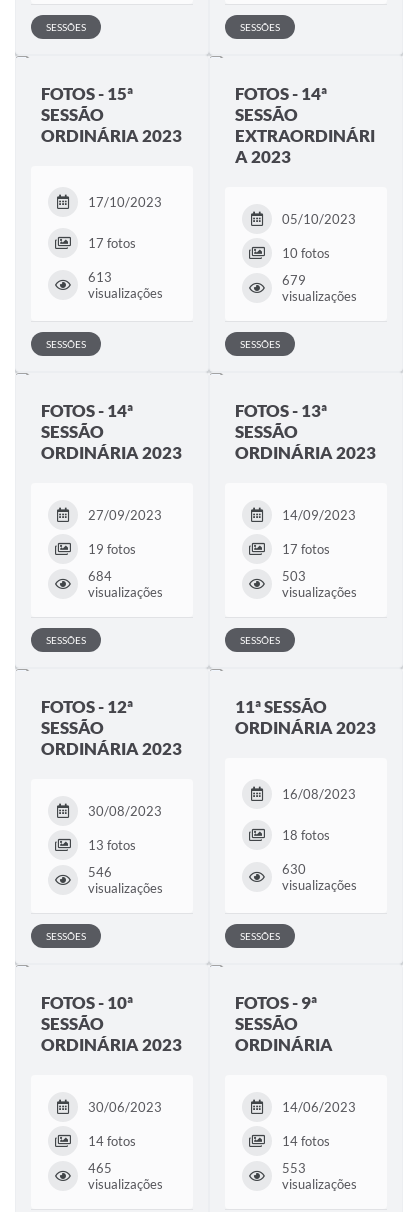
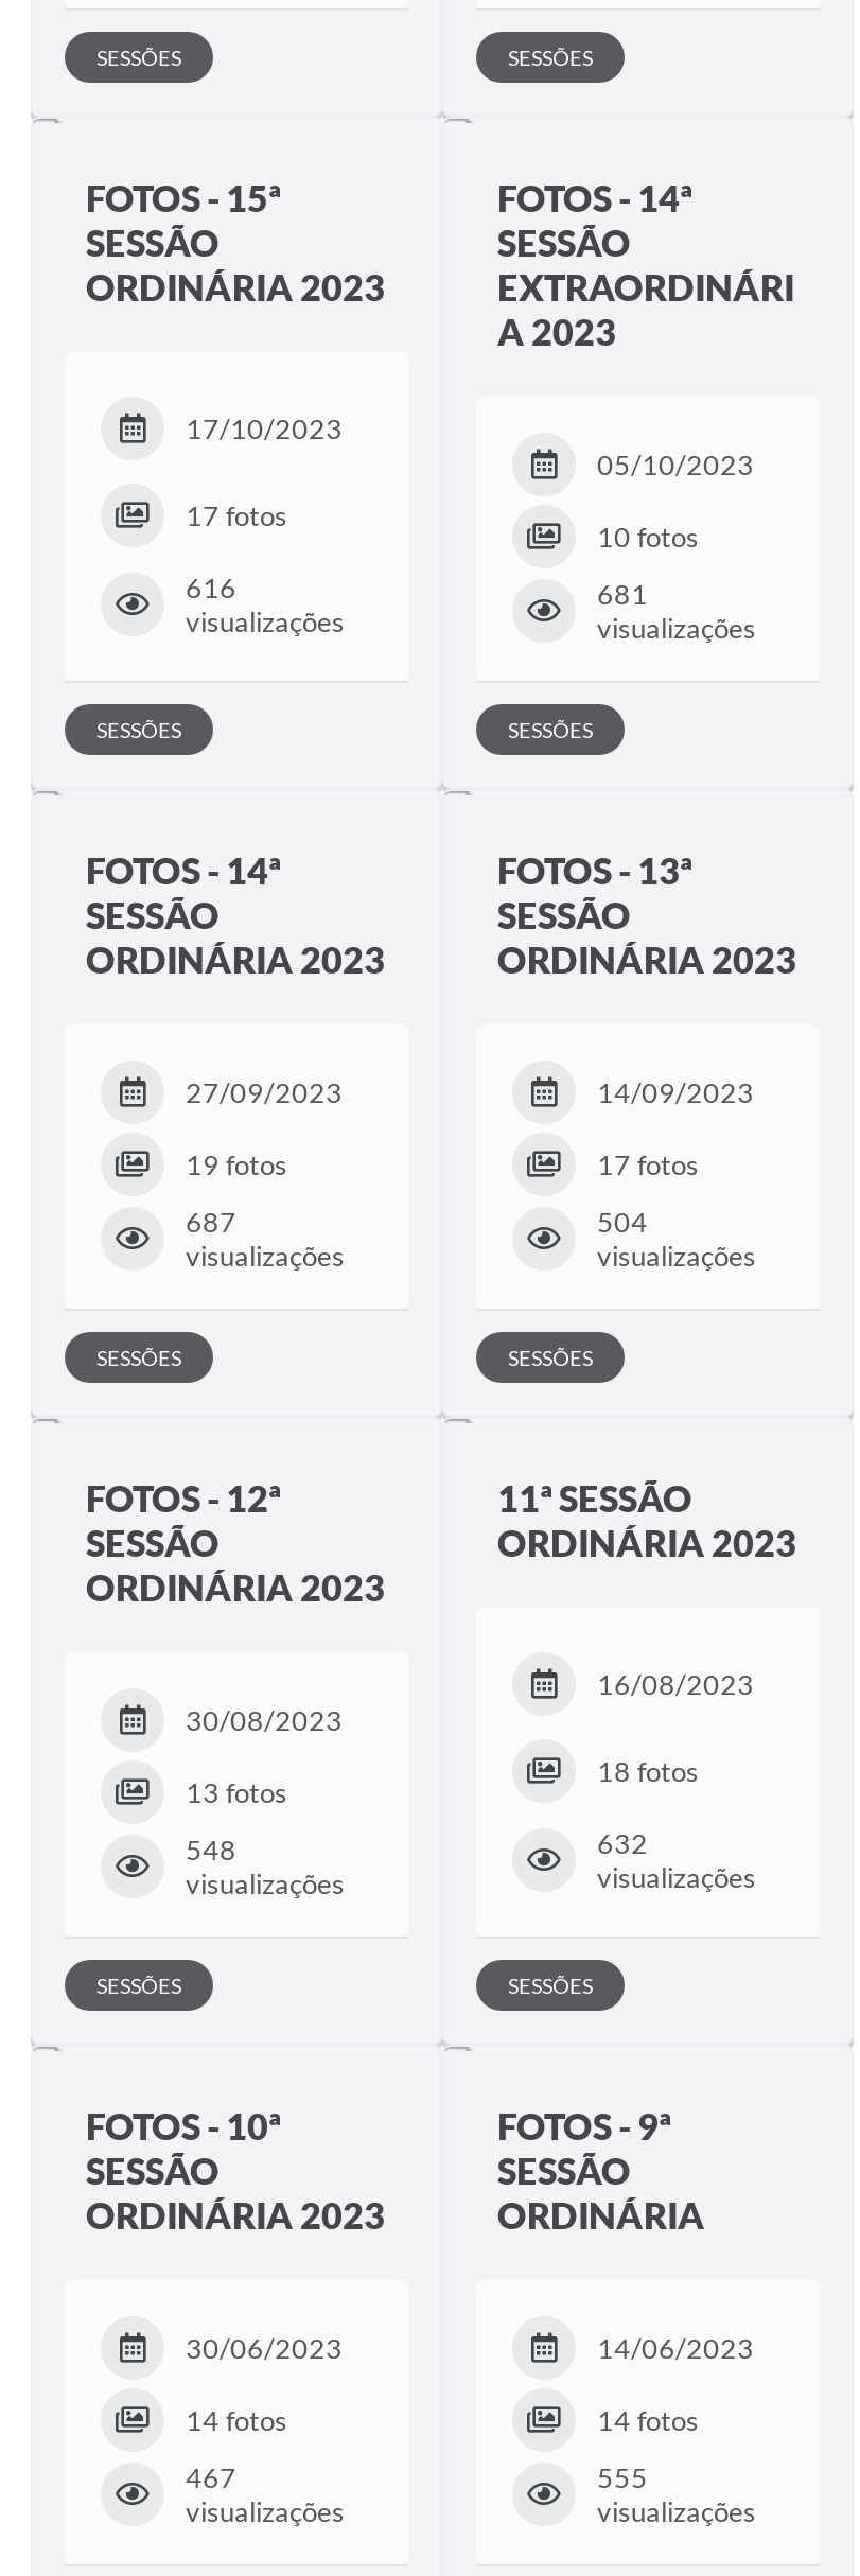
[88,269,112,285] 613 -> [186,570,236,604] 616
[282,272,306,288] 679 -> [597,577,648,611] 681
[88,568,112,584] 684 -> [186,1205,236,1239] 687
[282,568,306,584] 503 -> [597,1205,648,1239] 504
[88,864,112,880] 546 -> [186,1833,236,1867] 548
[282,861,306,877] 630 -> [597,1826,648,1860] 632
[88,1160,112,1176] 465 -> [186,2461,236,2495] 467
[282,1160,306,1176] 553 -> [597,2461,648,2495] 555

